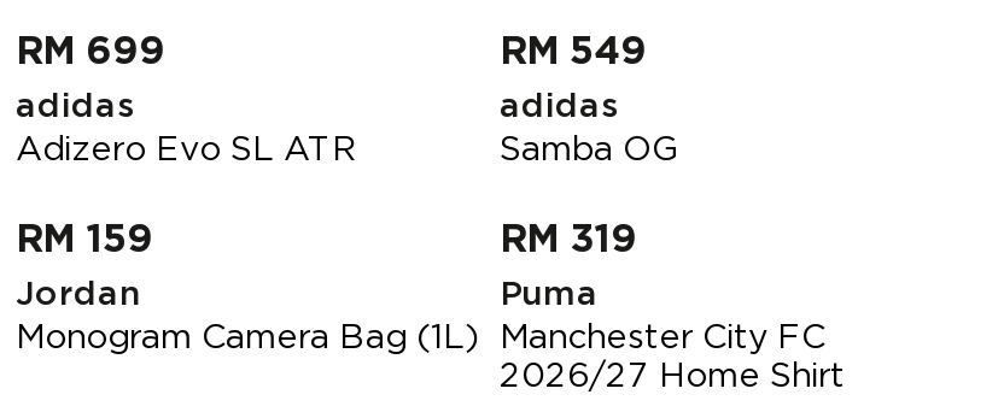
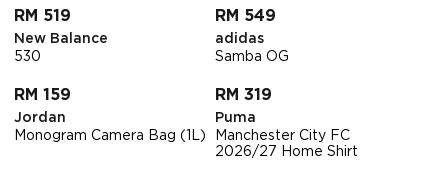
[16,33,165,69] RM 699 -> [14,9,71,24] RM 519
[16,91,134,120] adidas -> [14,33,108,45] New Balance
[16,134,358,163] Adizero Evo SL ATR -> [14,51,41,63] 530

